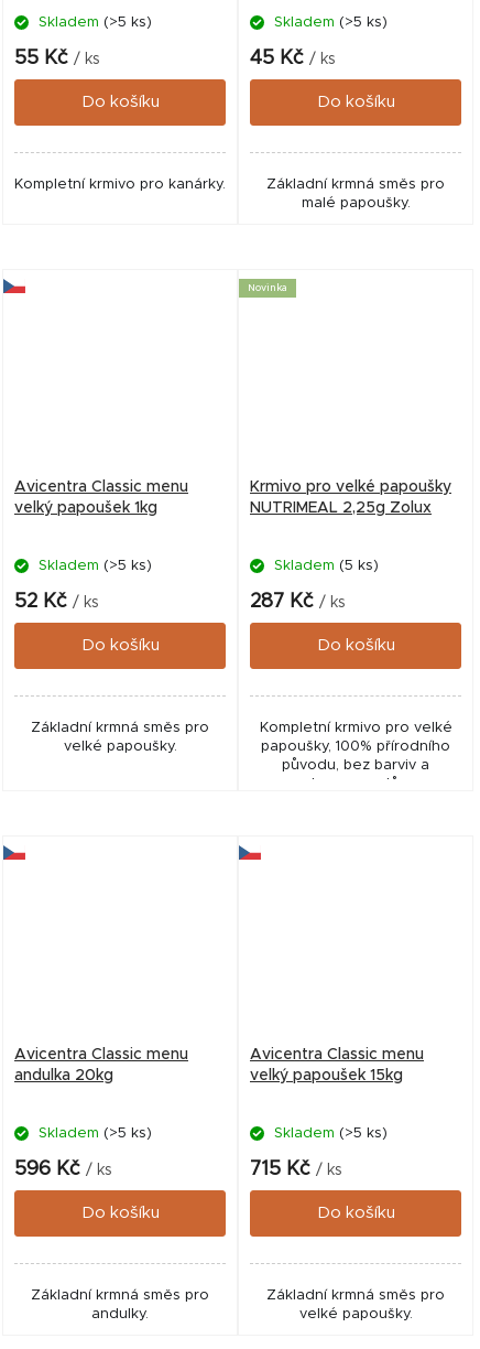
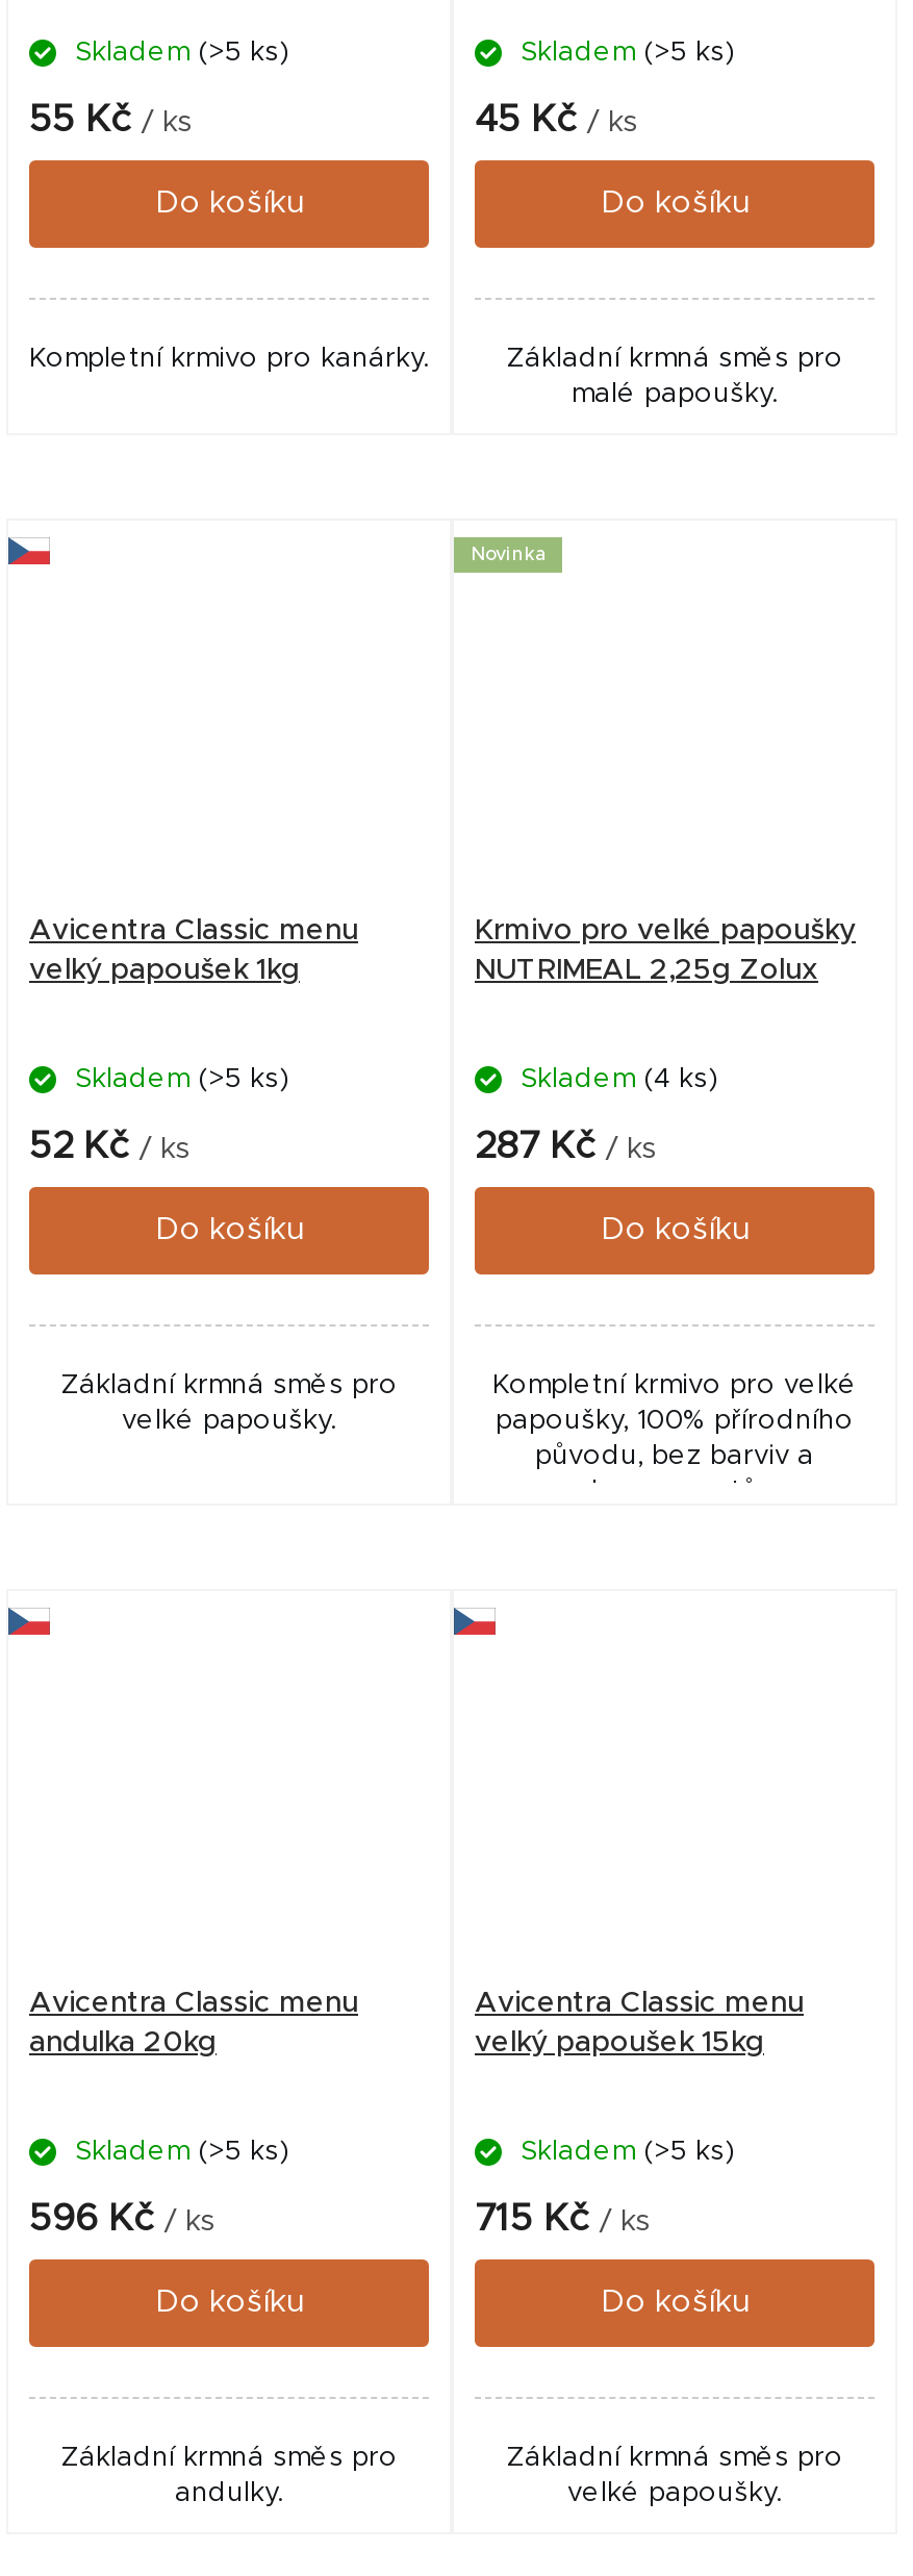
[274,559,379,574] Skladem (5 ks) -> [521,1067,718,1094] Skladem (4 ks)

